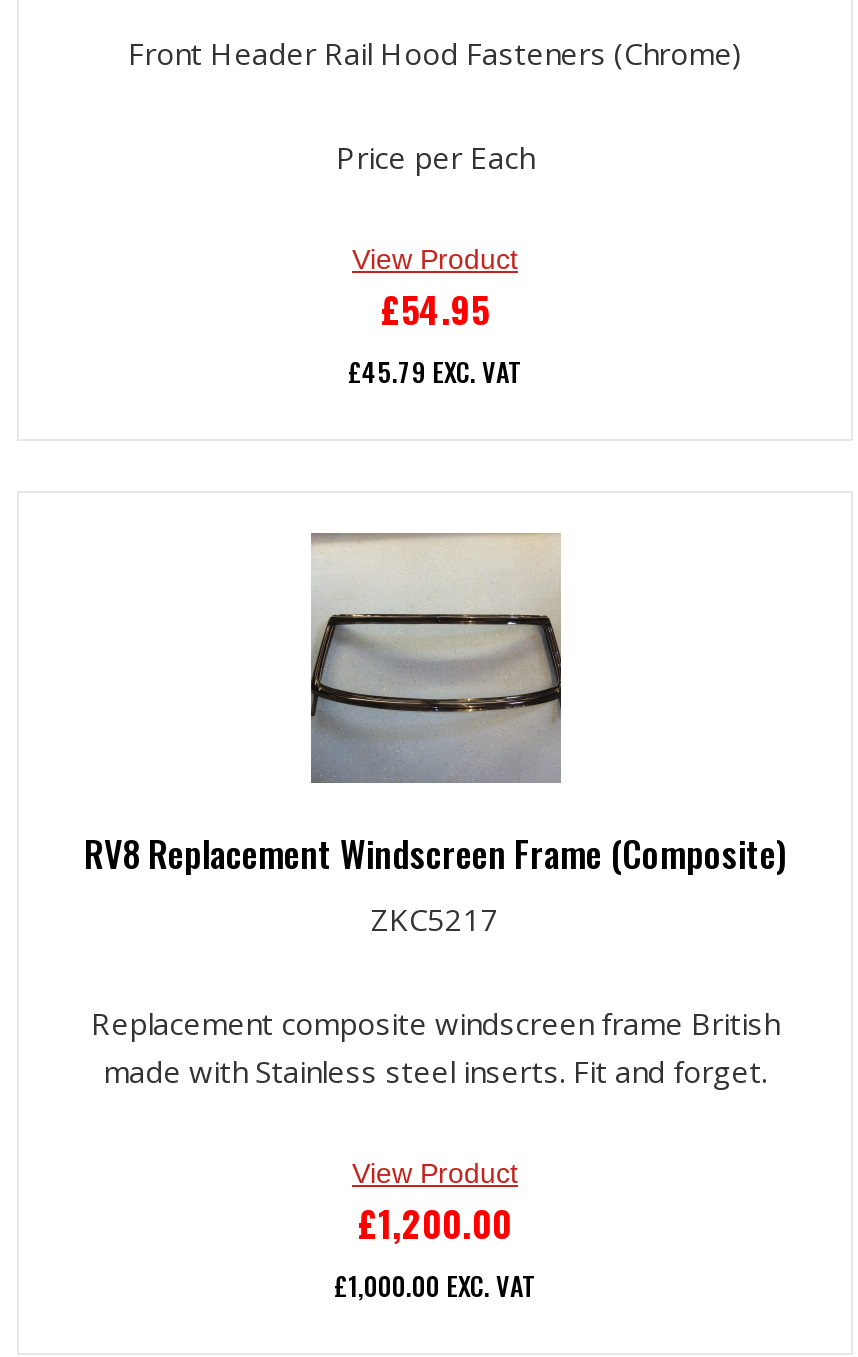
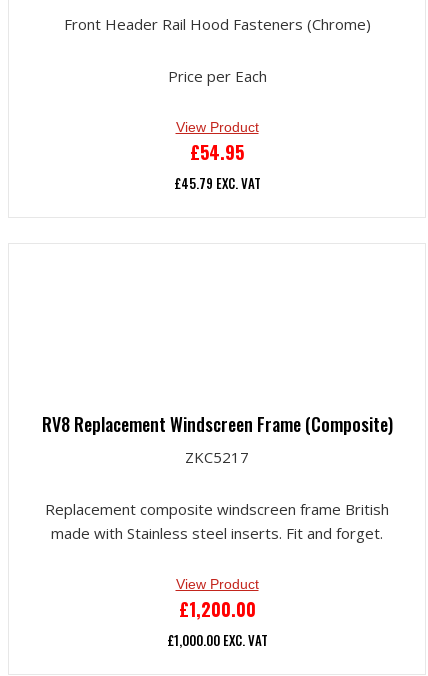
[309,531,563,785] [image] -> none

